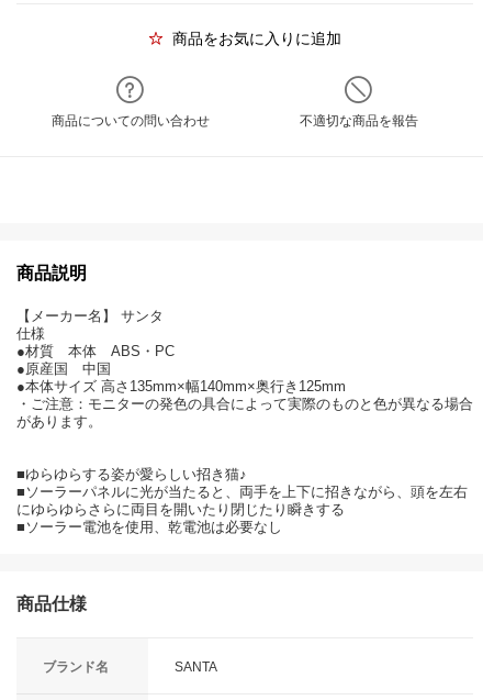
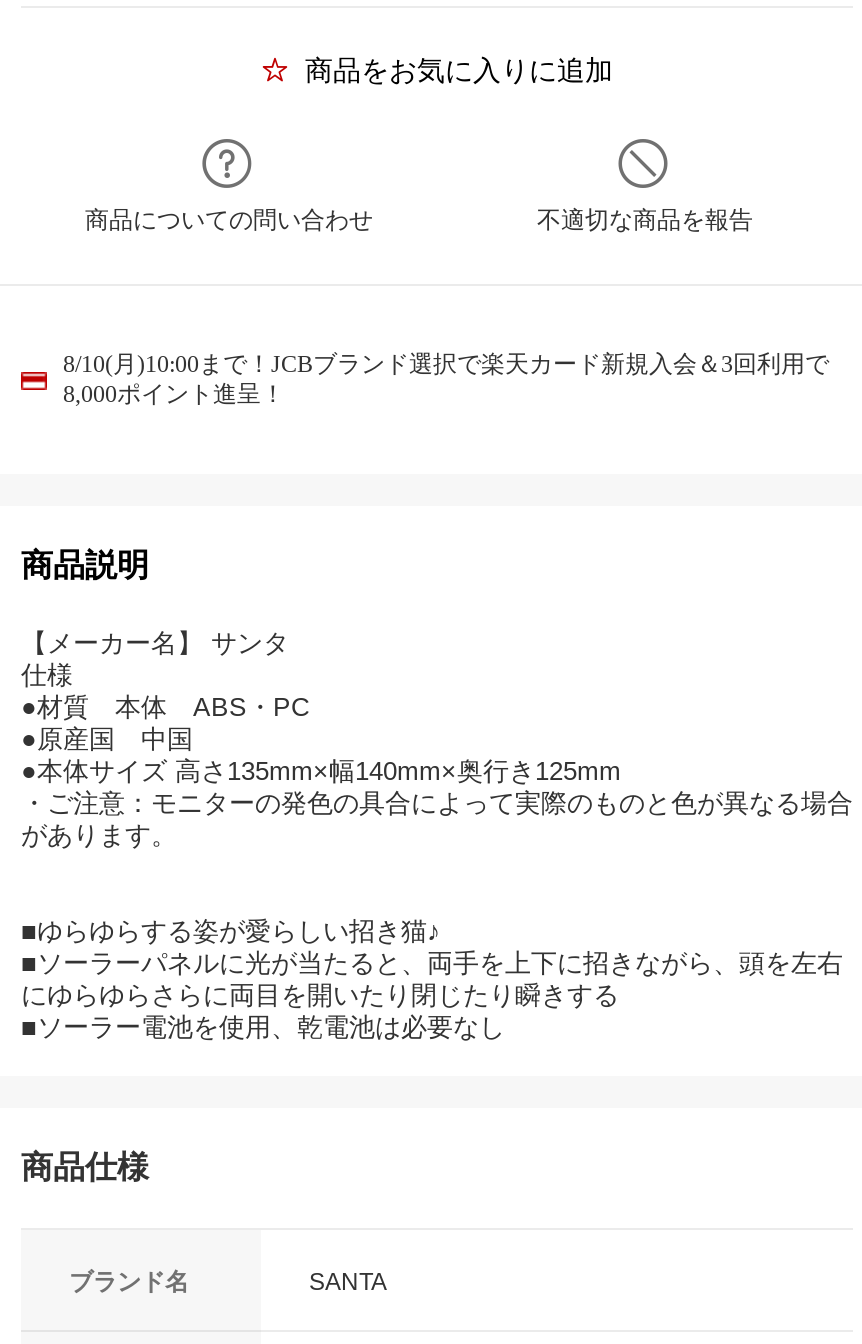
none -> [63,350,829,408] 8/10(月)10:00まで！JCBブランド選択で楽天カード新規入会＆3回利用で | 8,000ポイント進呈！

